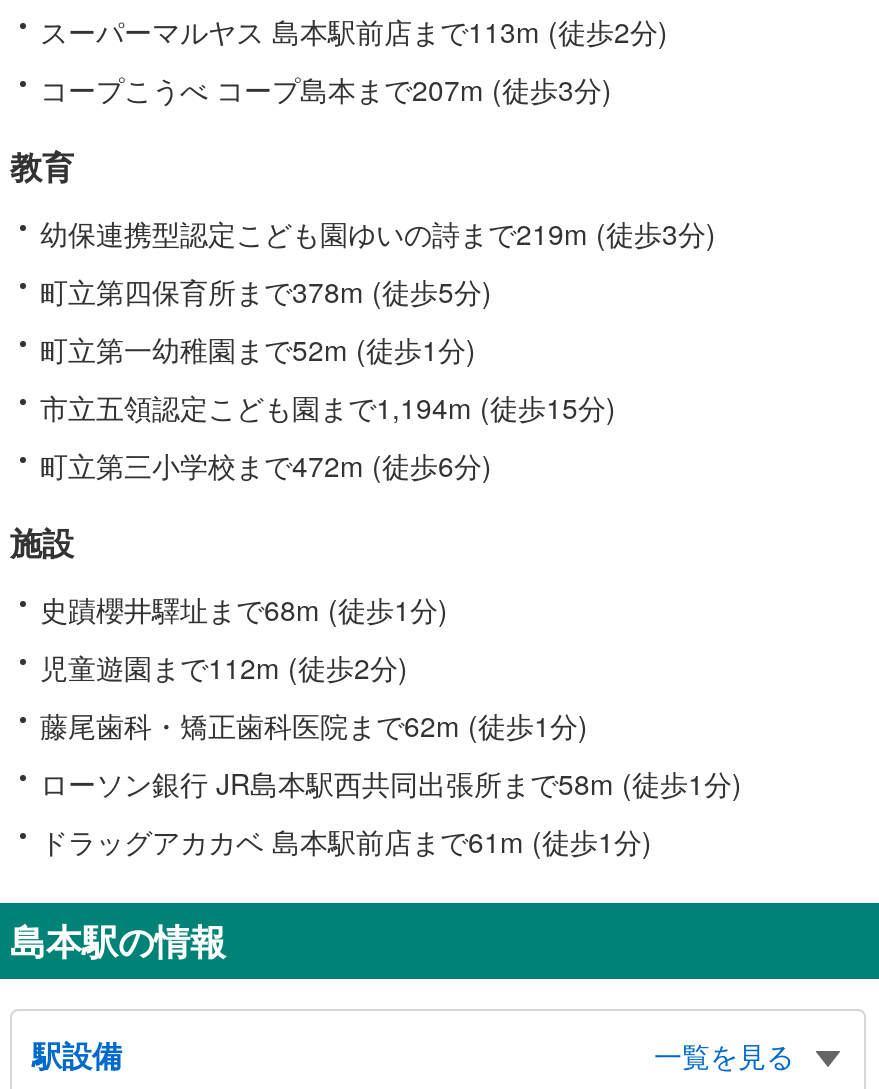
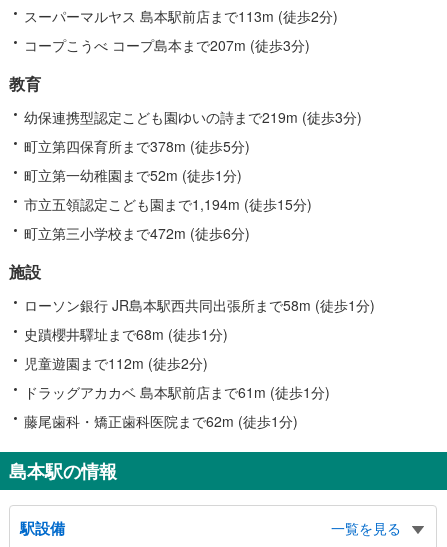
moved [40,589,448,687] -> [24,324,228,373]: 史蹟櫻井驛址まで68m (徒歩1分) | 児童遊園まで112m (徒歩2分)
moved [40,705,588,745] -> [24,411,298,431]: 藤尾歯科・矯正歯科医院まで62m (徒歩1分)
moved [40,763,742,803] -> [24,295,375,315]: ローソン銀行 JR島本駅西共同出張所まで58m (徒歩1分)
moved [40,821,652,861] -> [24,382,330,402]: ドラッグアカカベ 島本駅前店まで61m (徒歩1分)

